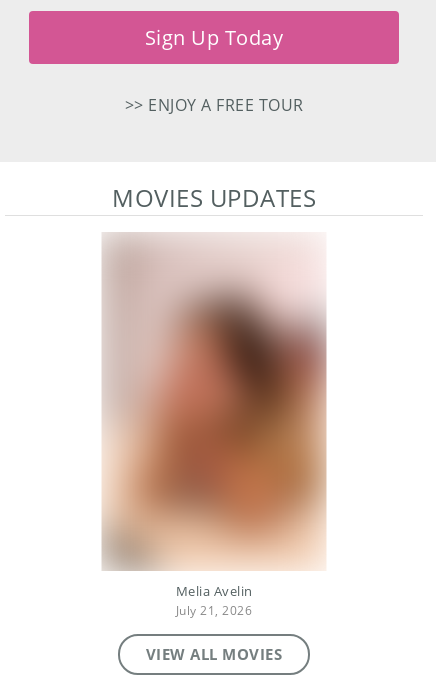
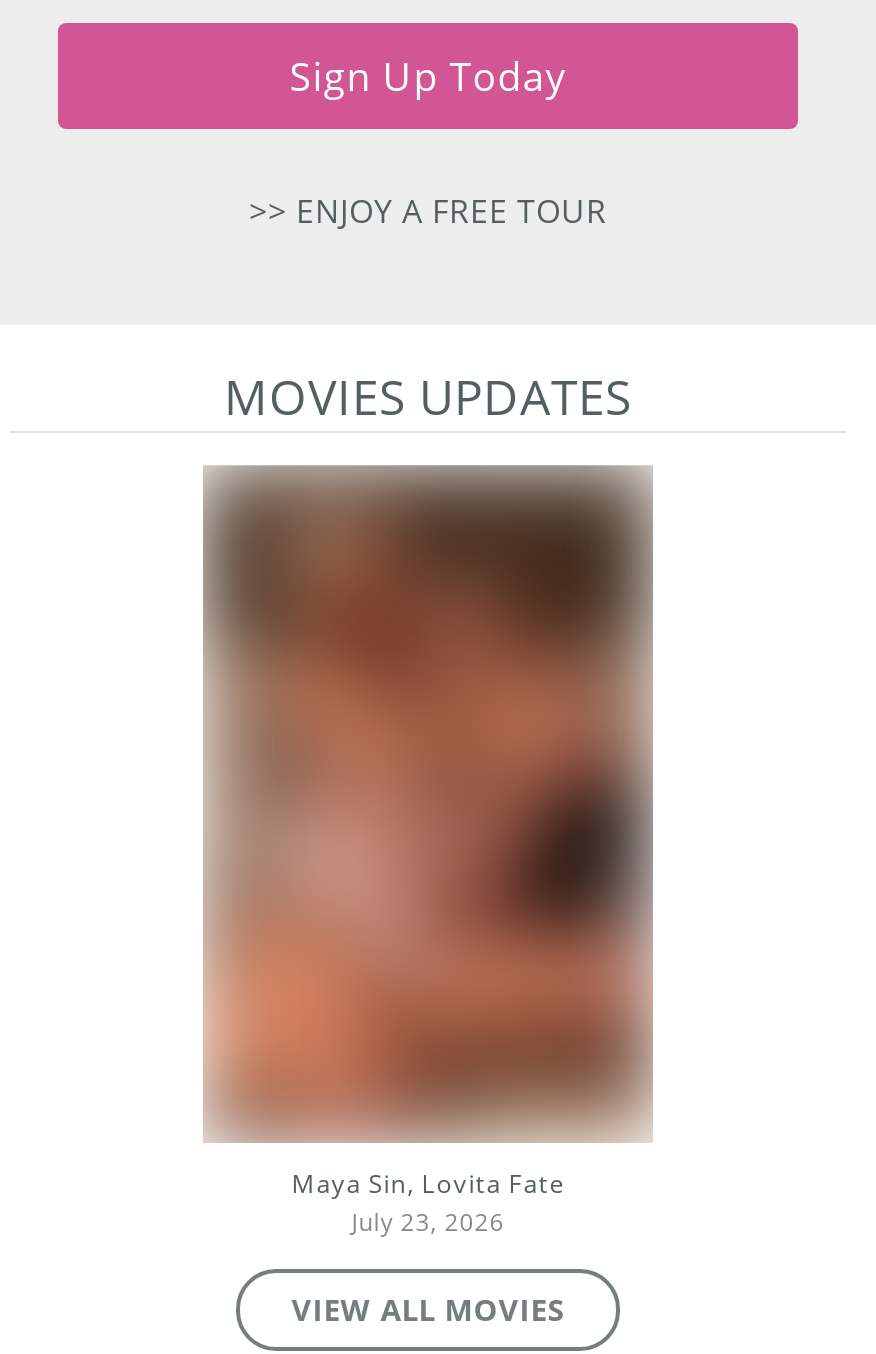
[103,233,327,618] [image] | Melia Avelin | July 21, 2026 -> [204,465,654,1237] [image] | Maya Sin, Lovita Fate | July 23, 2026

